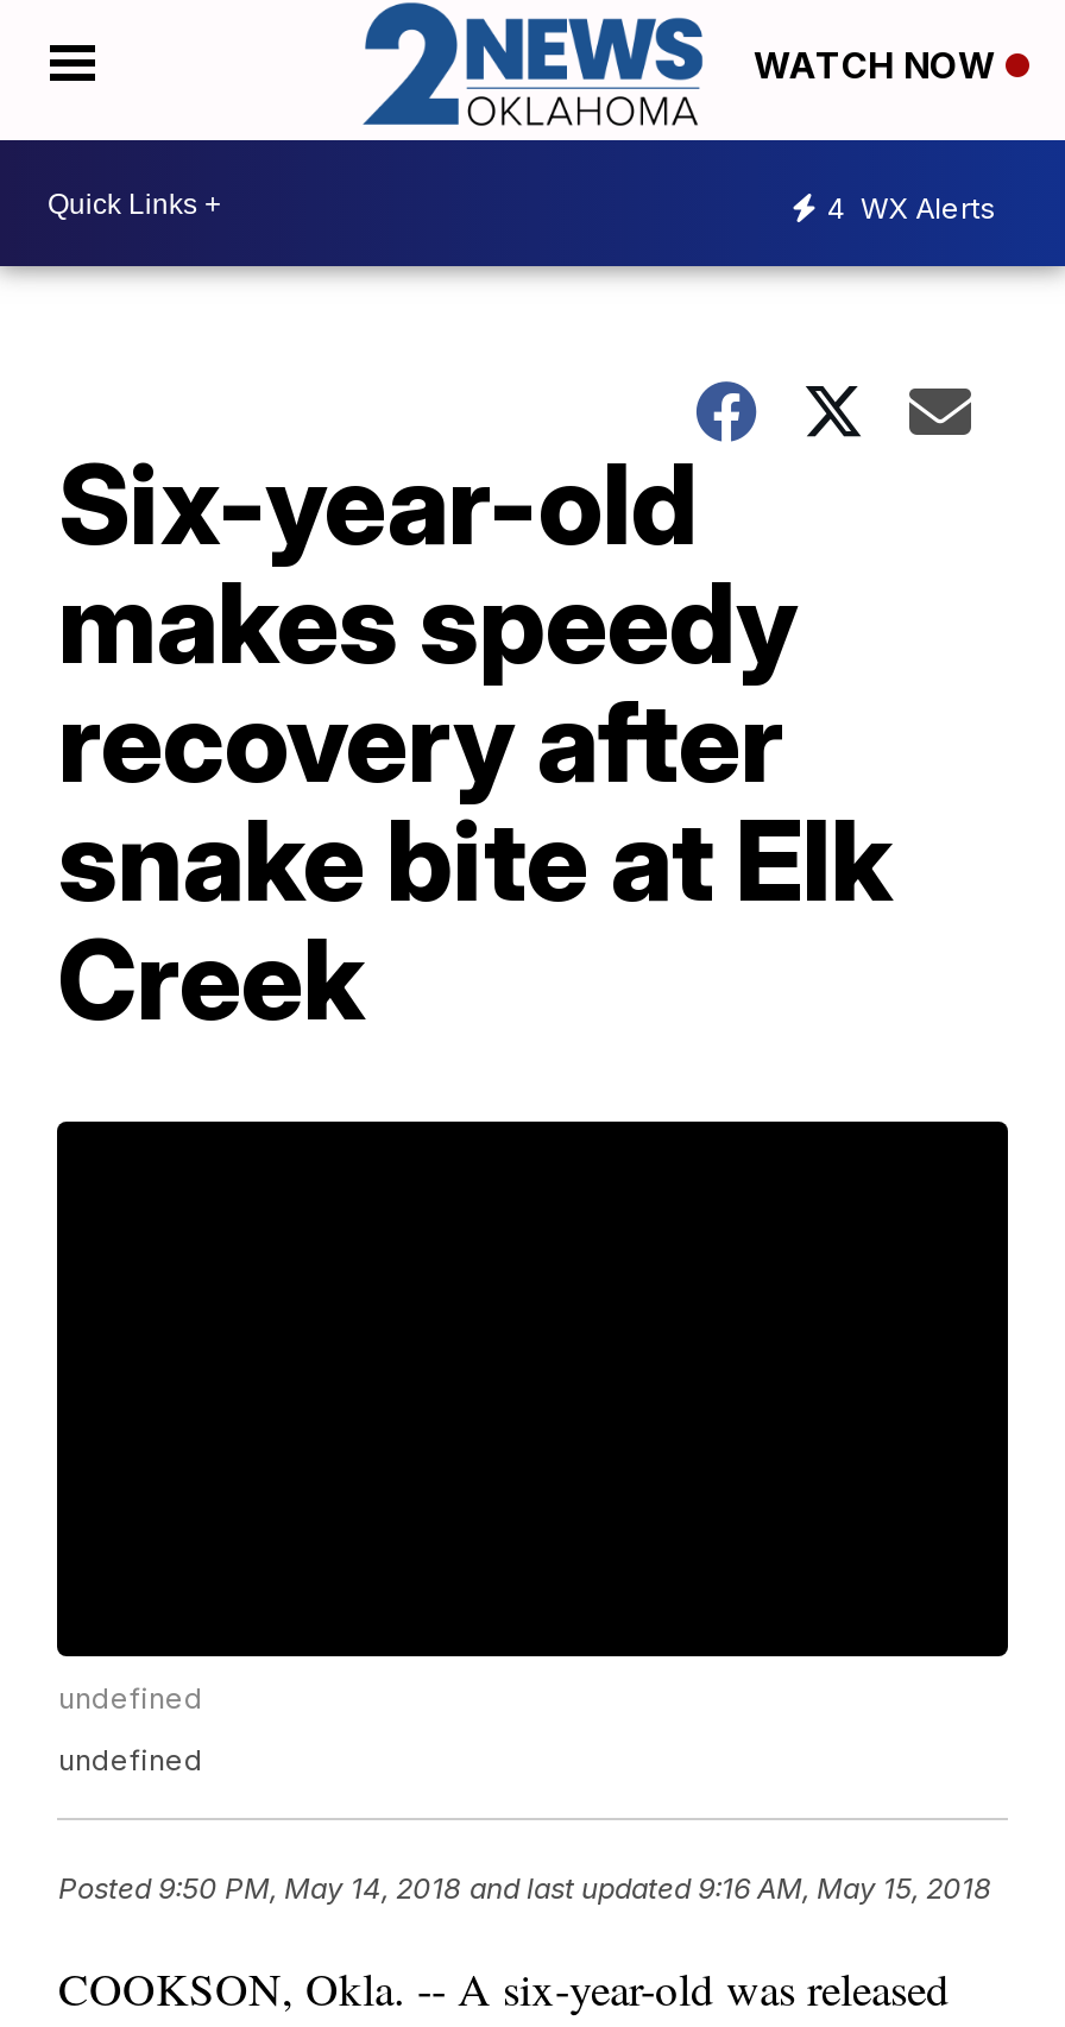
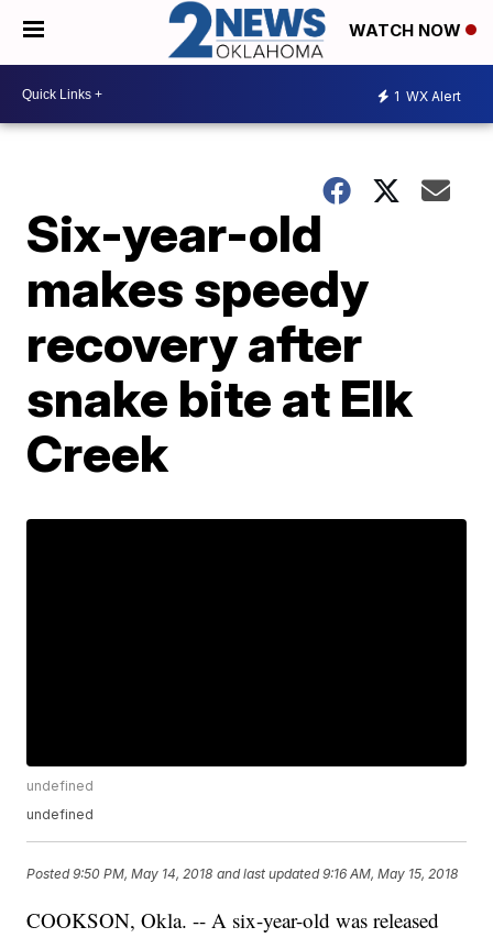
[827,189,996,225] 4 WX Alerts -> [394,88,461,104] 1 WX Alert

